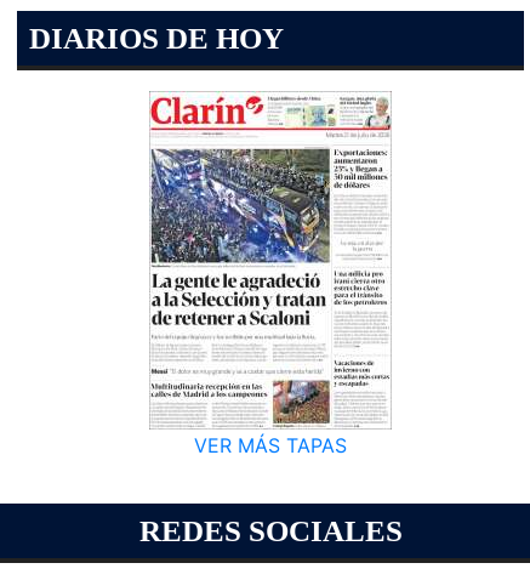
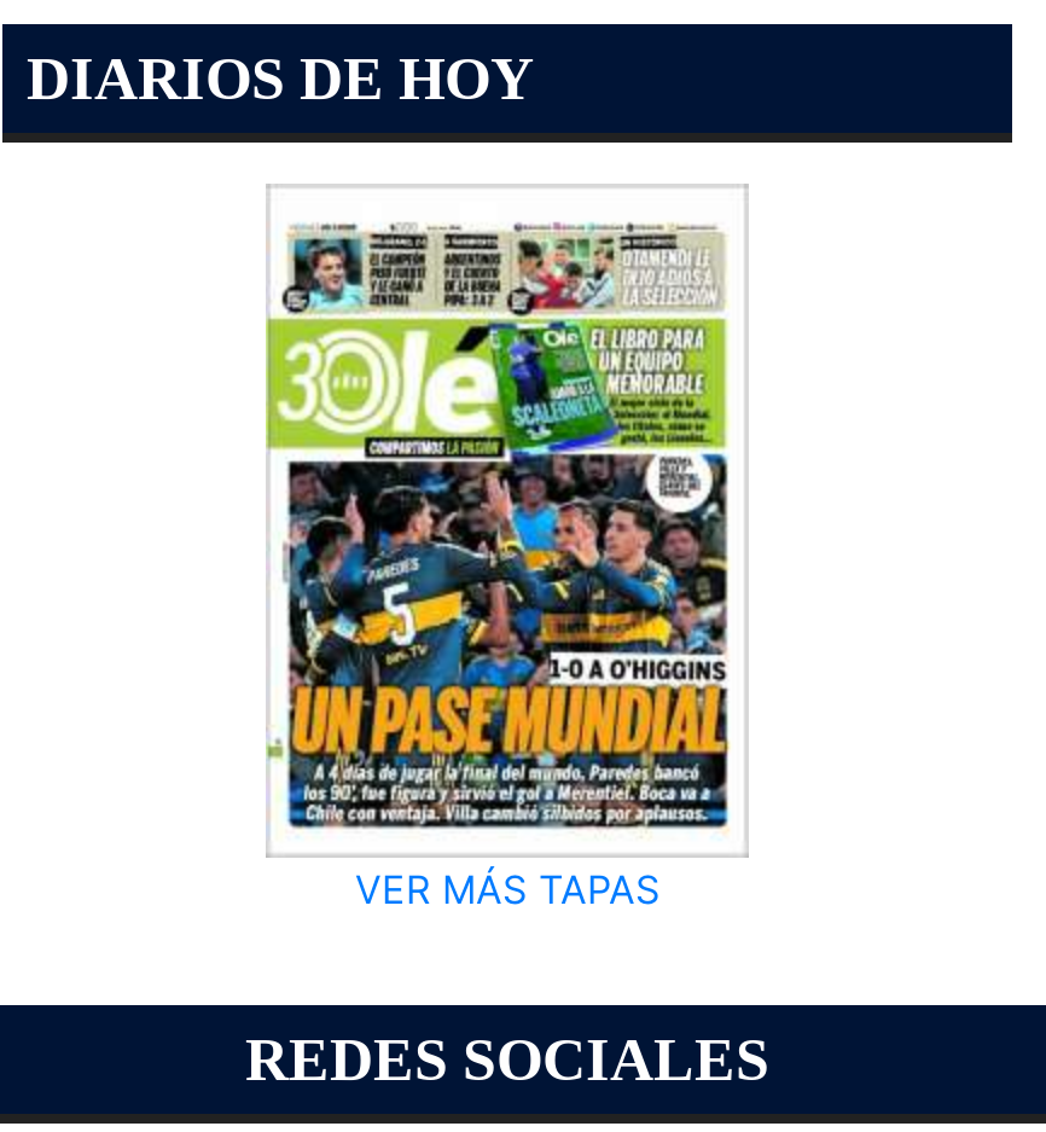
[149,95,392,428] [image] -> [266,193,746,853] [image]

